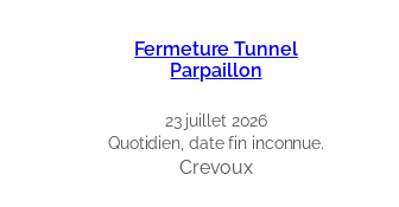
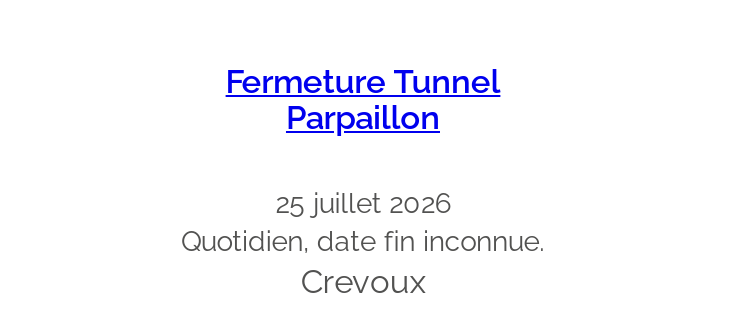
[165,111,267,130] 23 juillet 2026 -> [275,186,451,218] 25 juillet 2026

